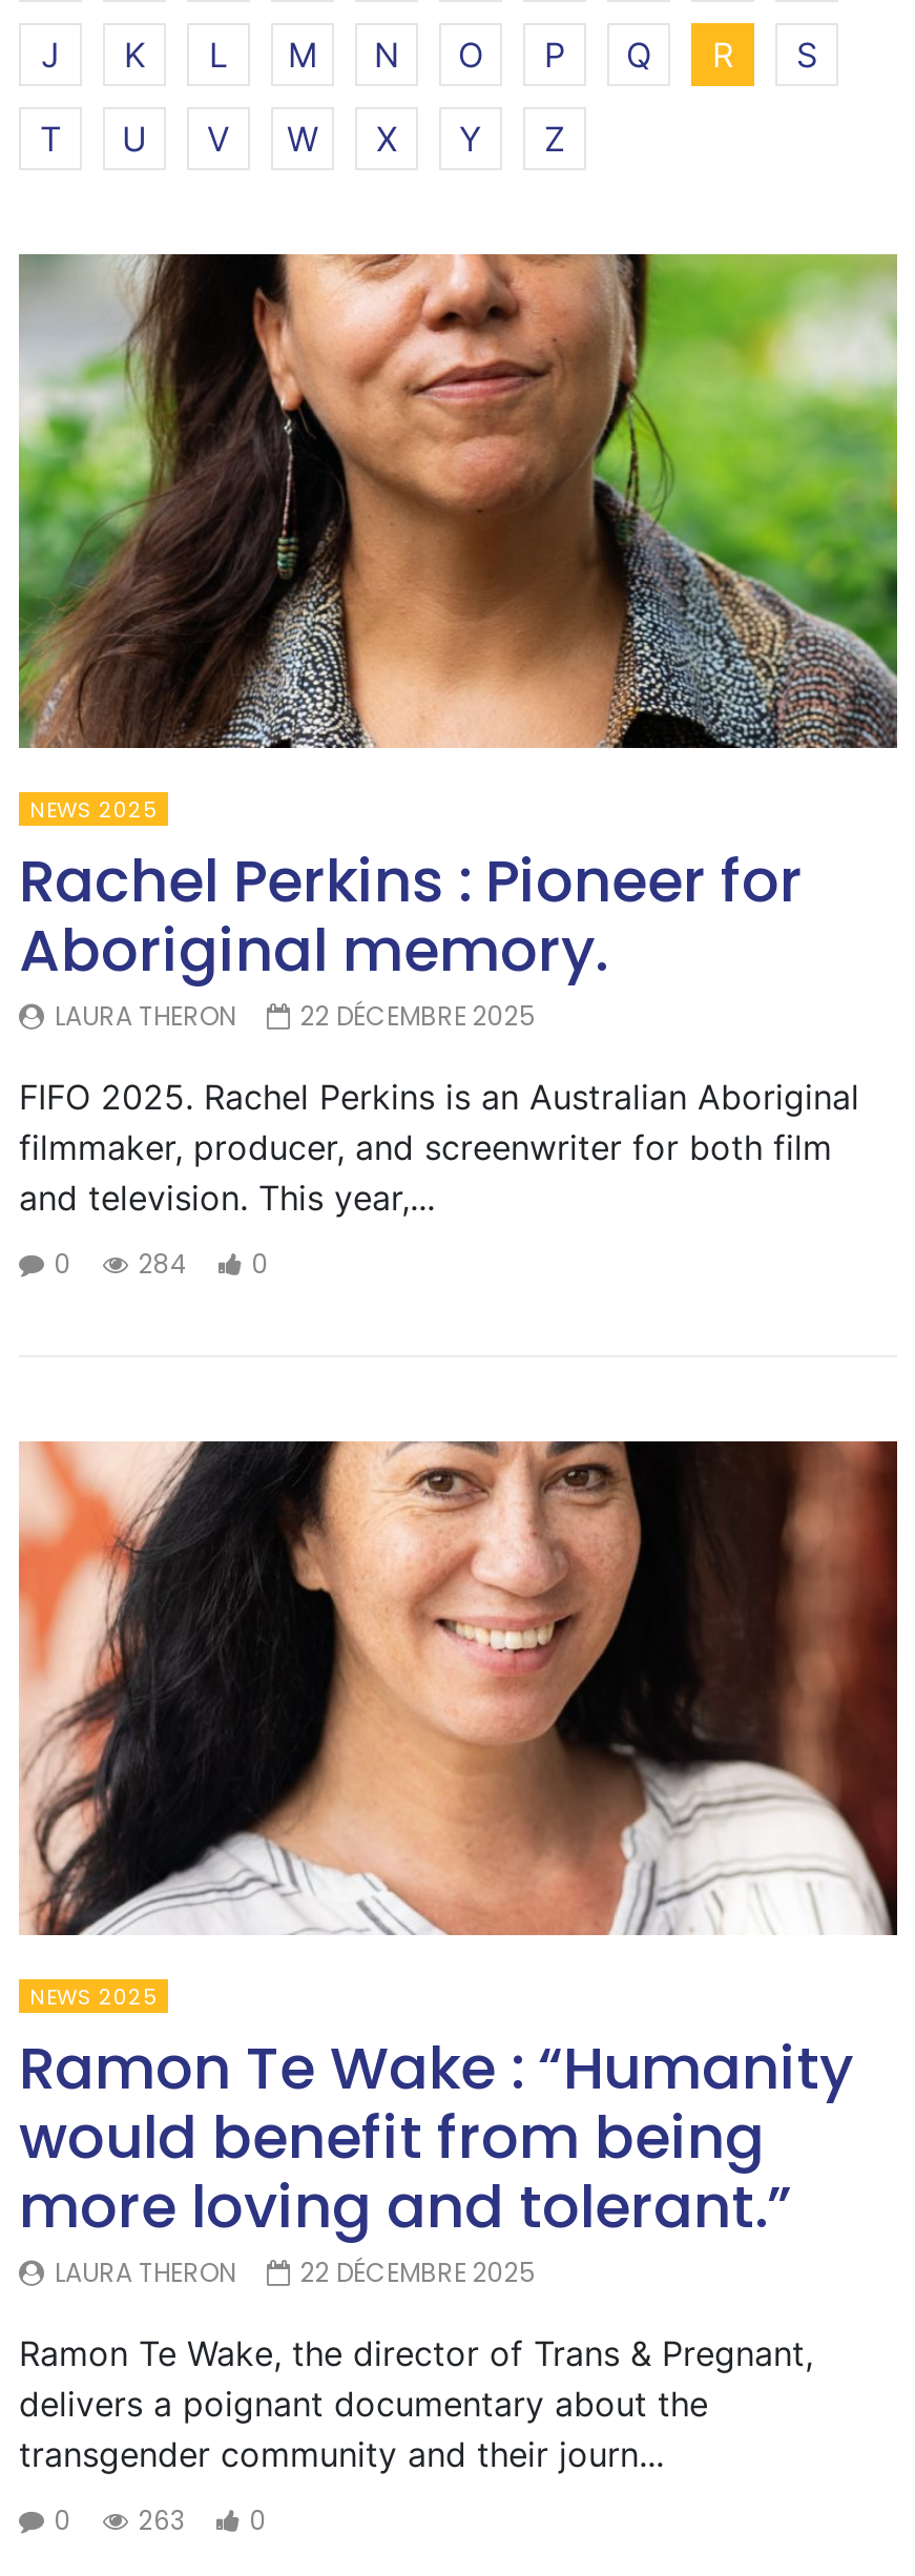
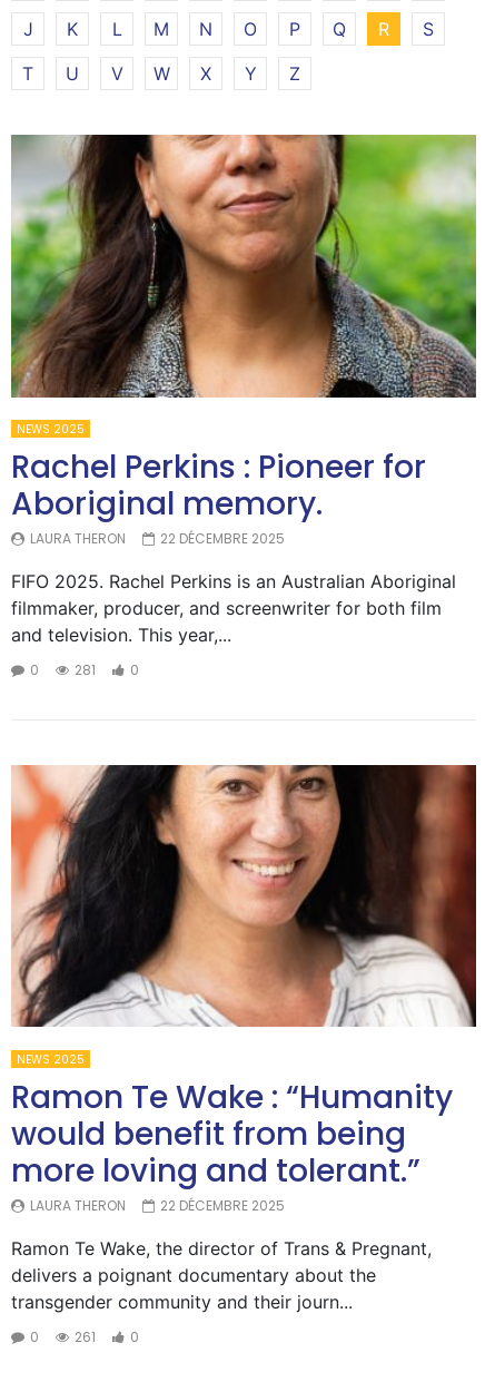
[55,1245,269,1281] 0 284 0 -> [30,661,139,680] 0 281 0
[55,2502,267,2538] 0 263 0 -> [30,1327,139,1346] 0 261 0

